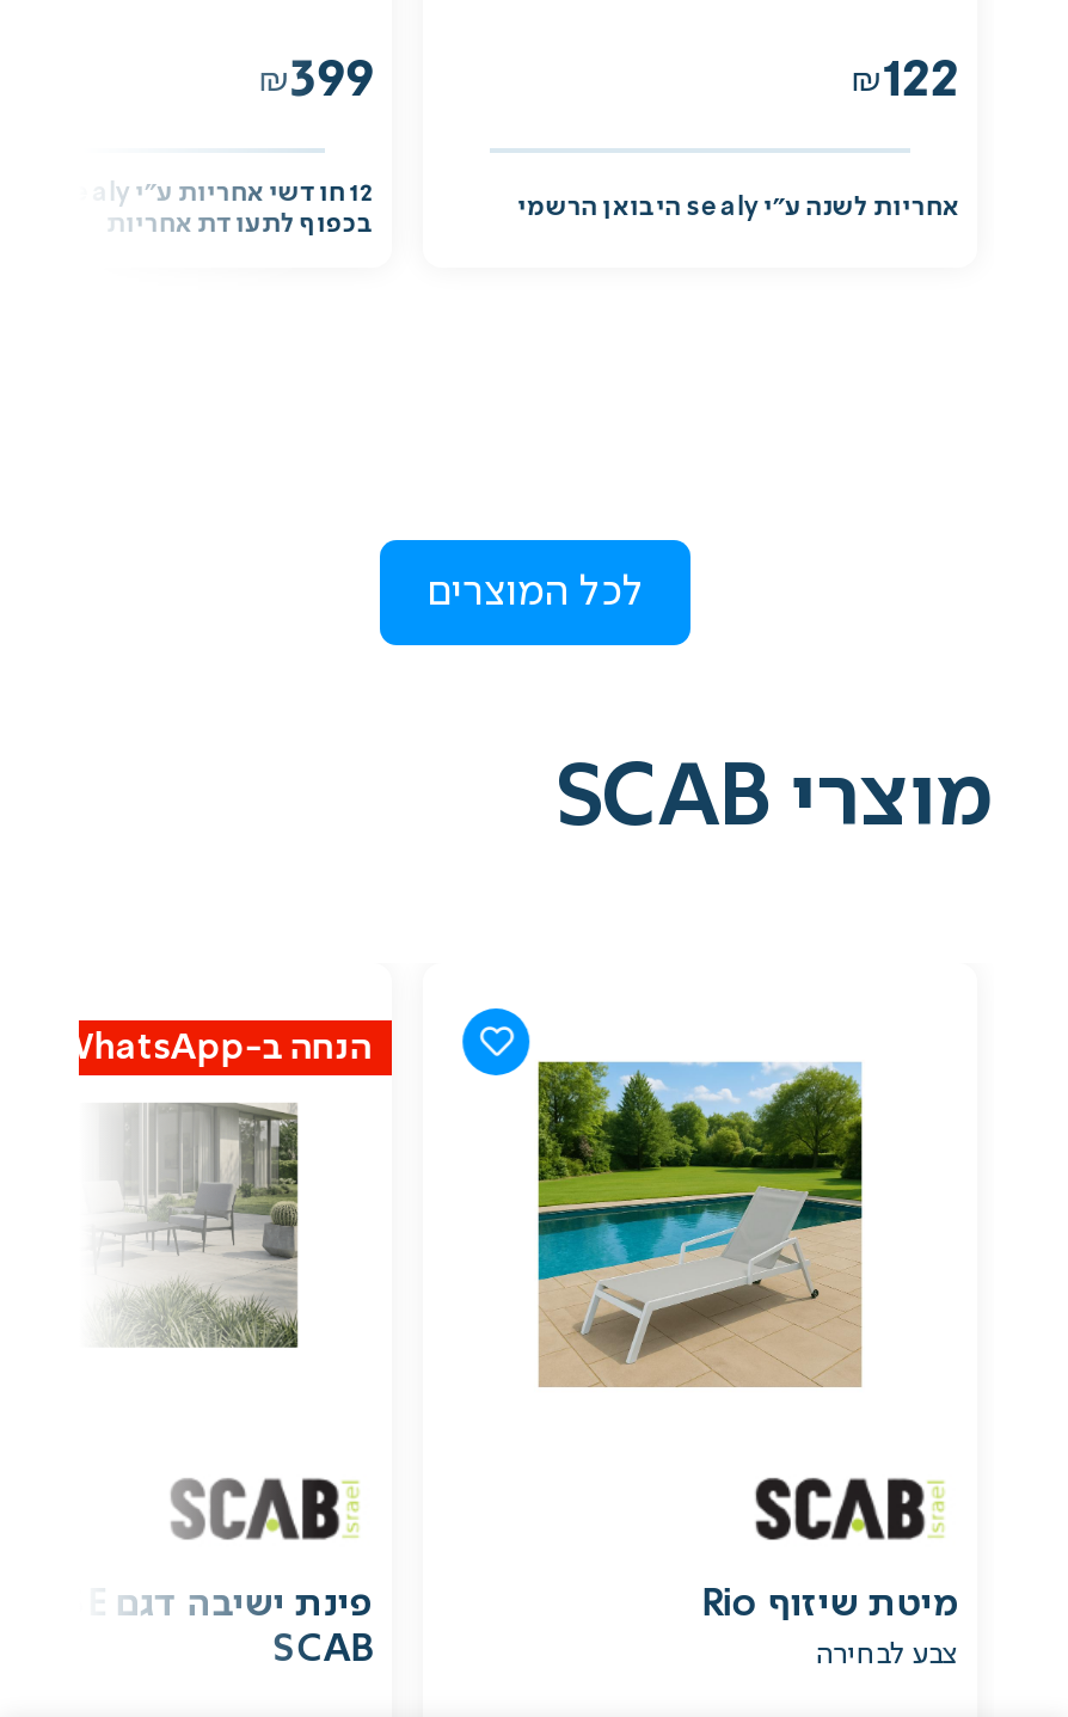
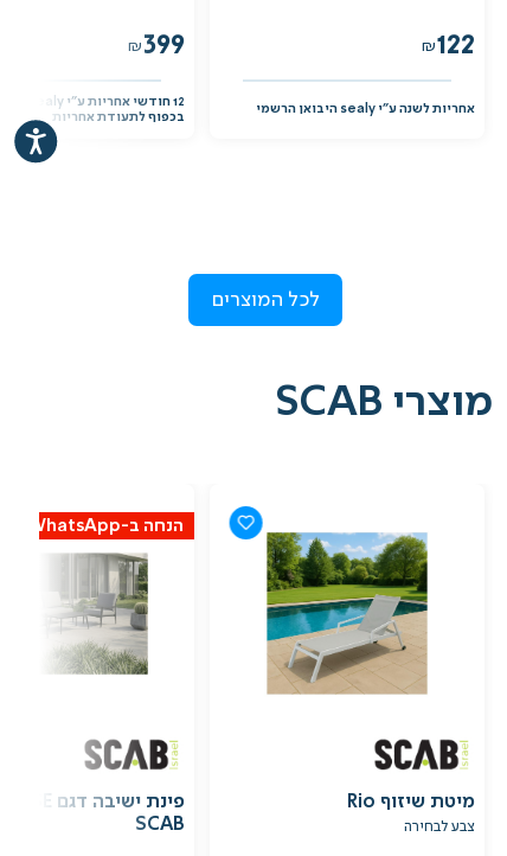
none -> [13,119,58,164] [image]

